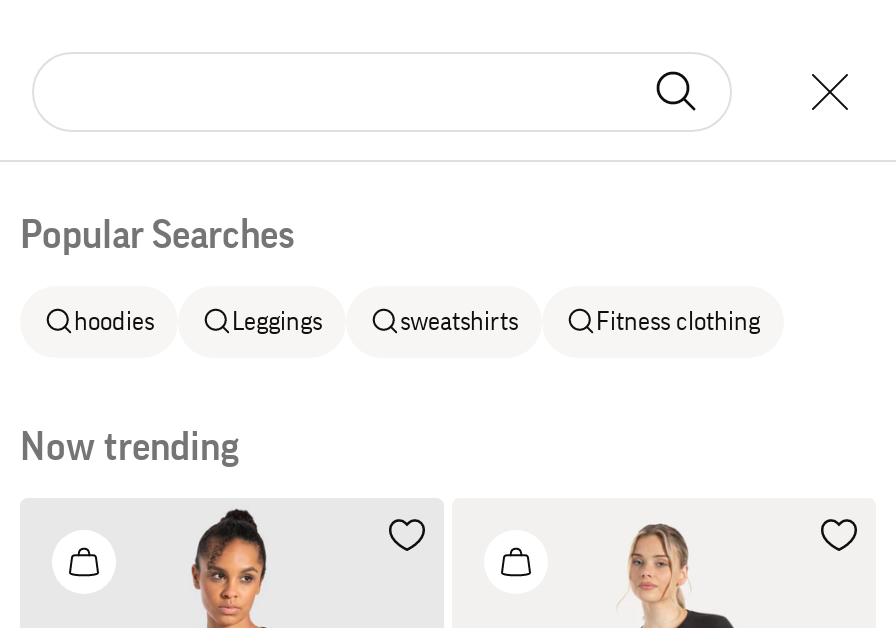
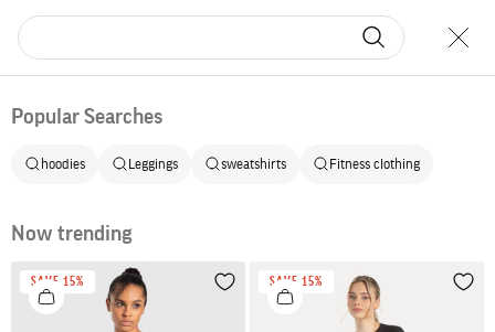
none -> [31,274,84,288] SAVE 15%
none -> [270,274,322,288] SAVE 15%

